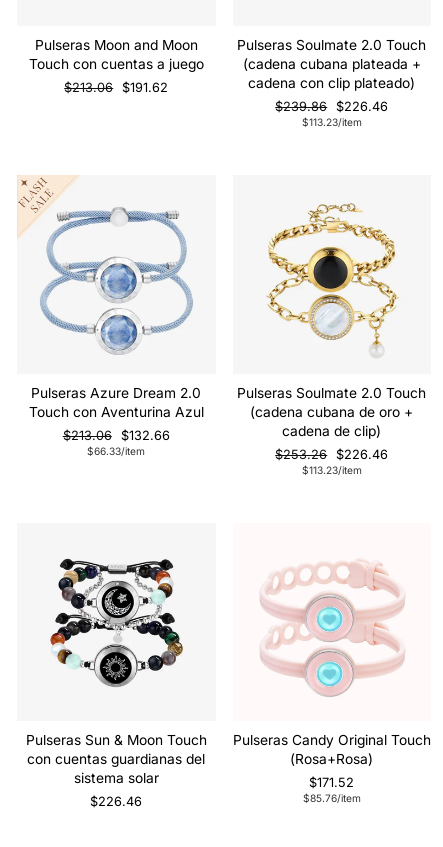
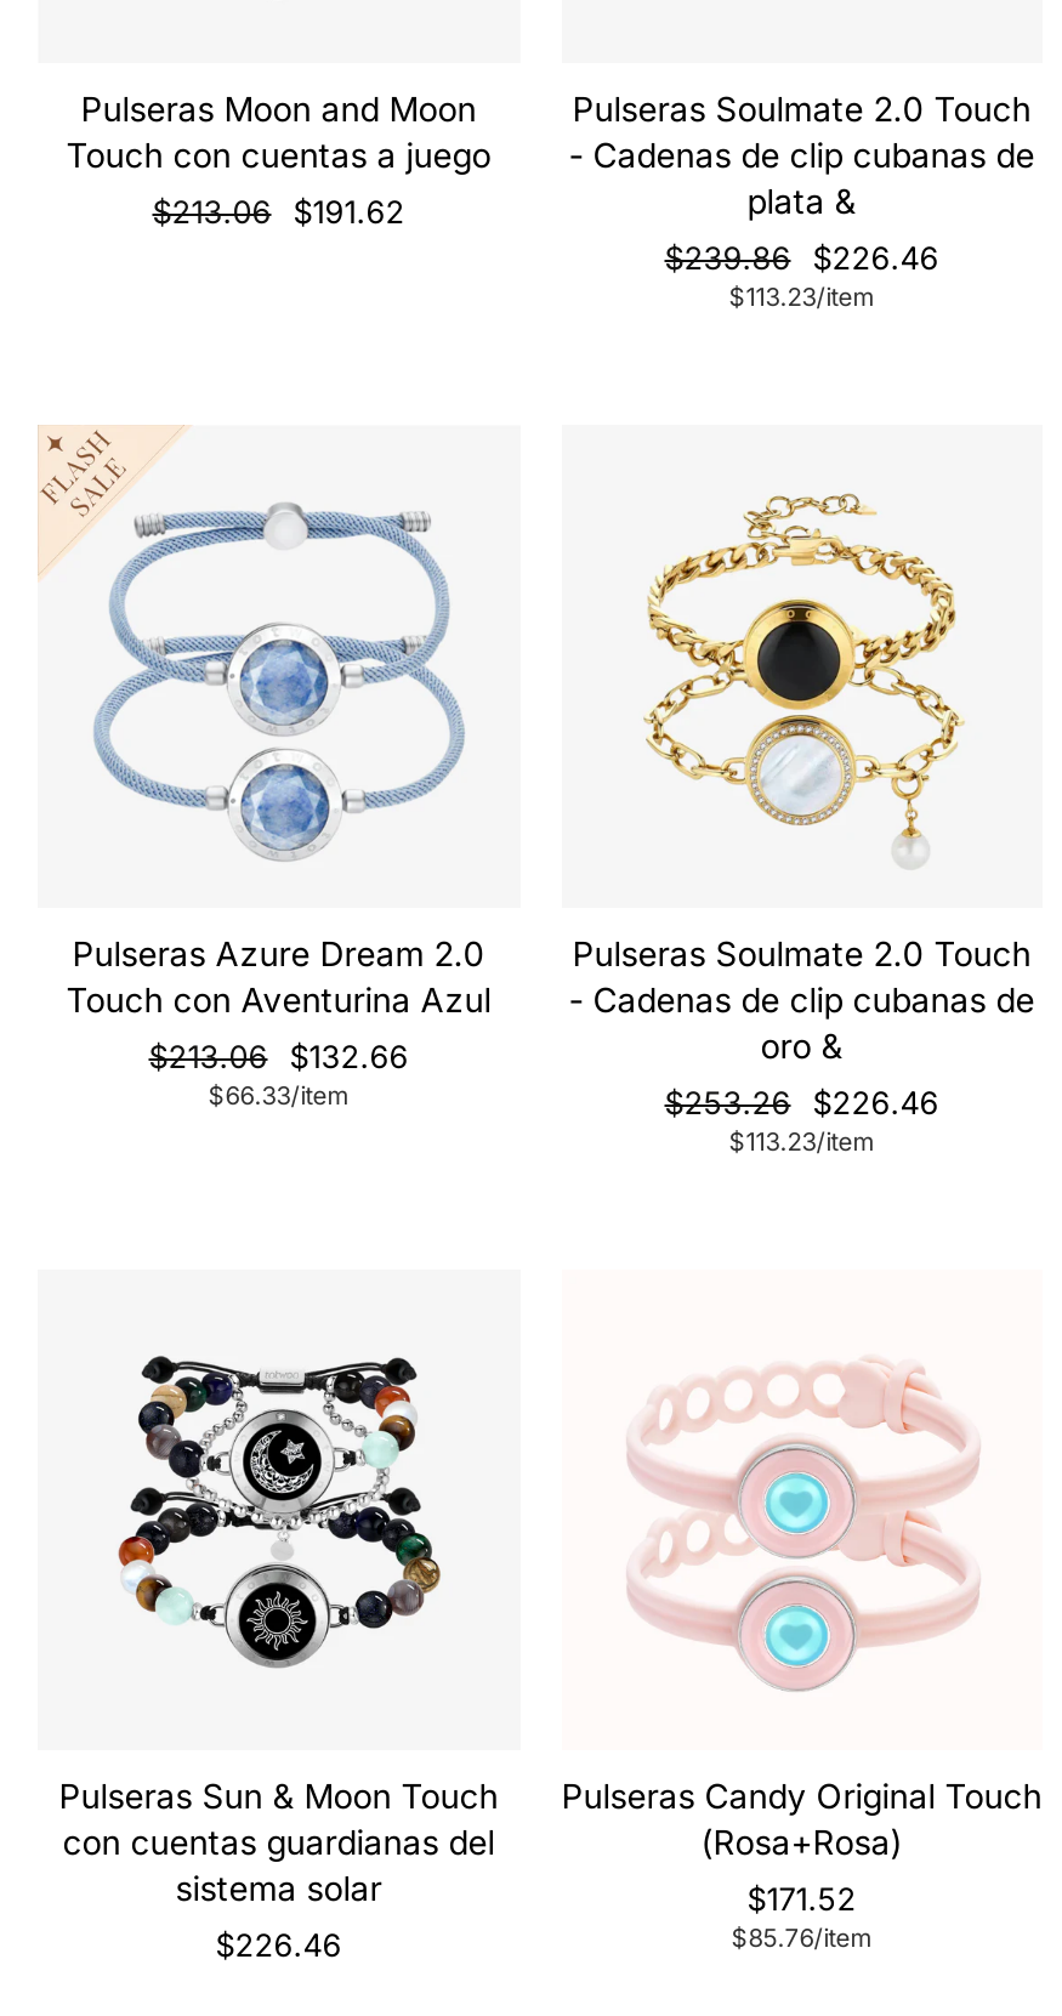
[243,56,421,91] (cadena cubana plateada + | cadena con clip plateado) -> [569,136,1035,221] - Cadenas de clip cubanas de | plata &
[250,404,413,439] (cadena cubana de oro + | cadena de clip) -> [569,980,1035,1065] - Cadenas de clip cubanas de | oro &

